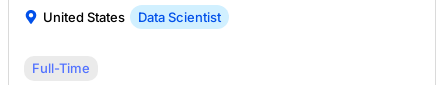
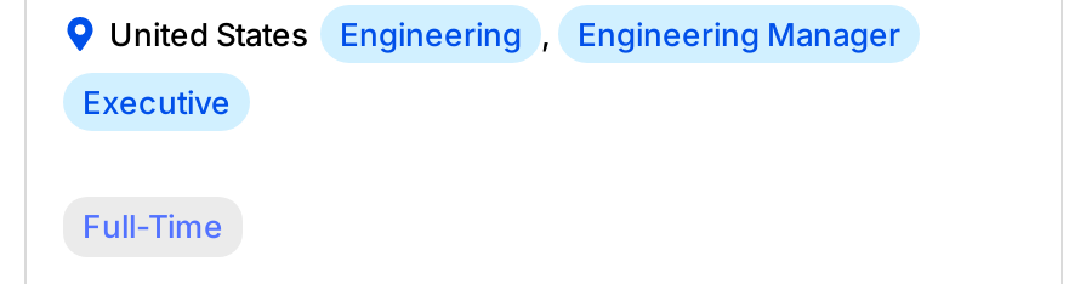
[138,9,221,25] Data Scientist -> [83,15,900,121] Engineering , Engineering Manager | Executive

